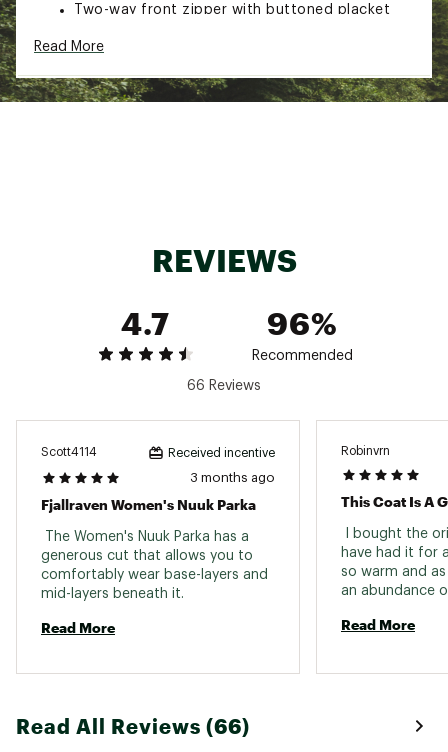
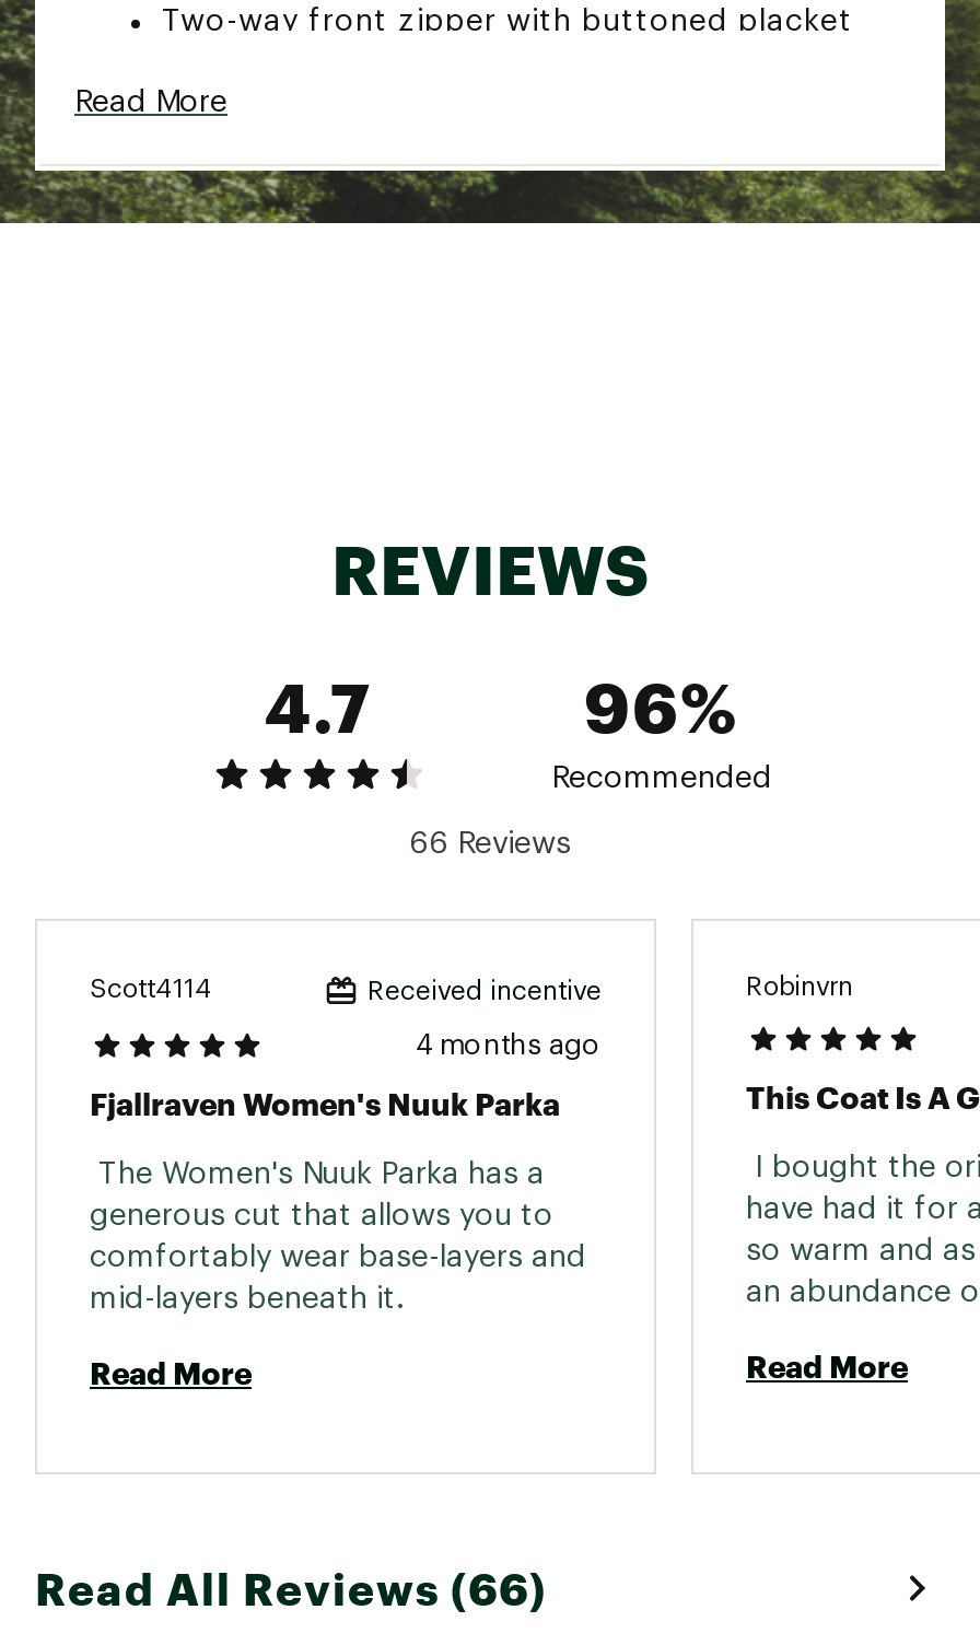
[190,471,275,484] 3 months ago -> [416,1030,602,1058] 4 months ago

